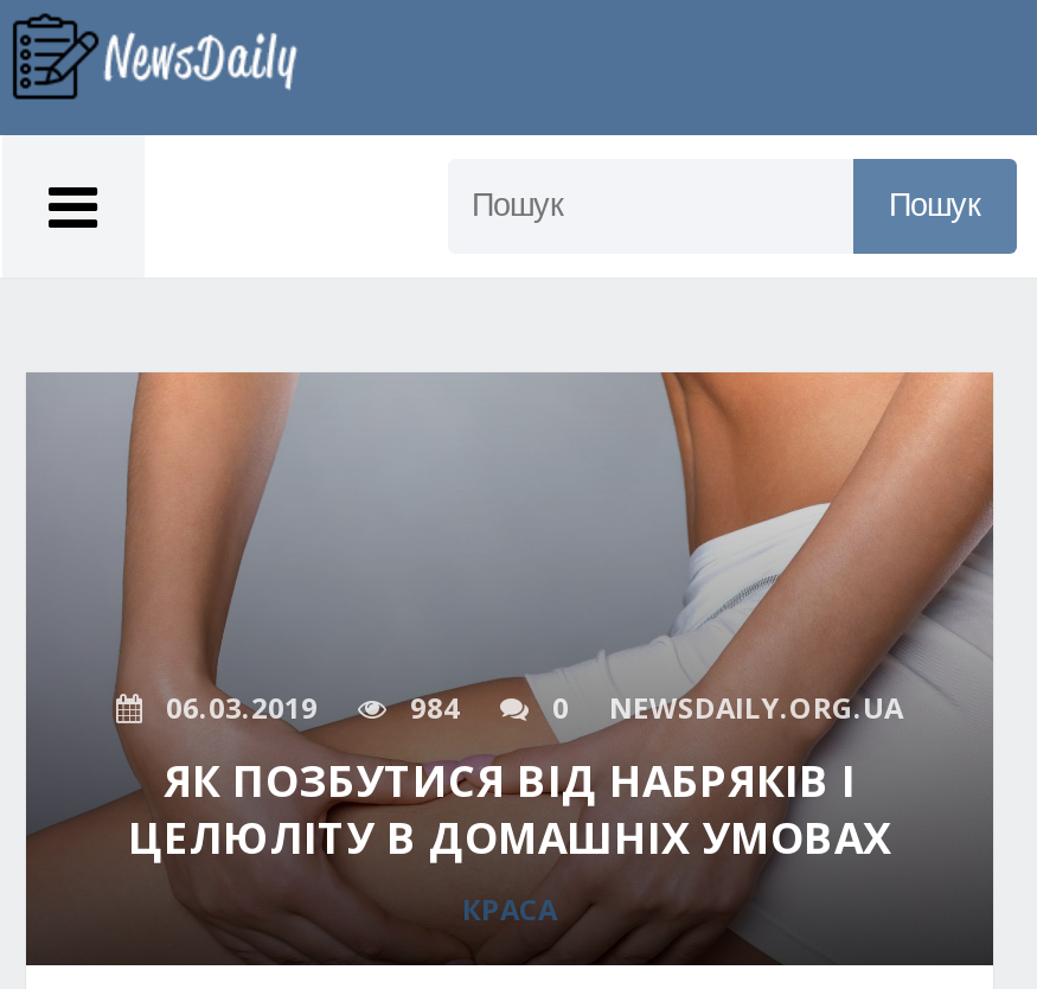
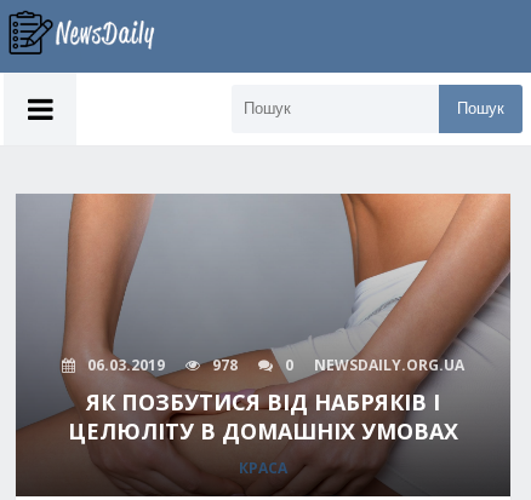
[410,688,460,728] 984 -> [212,355,238,375] 978

